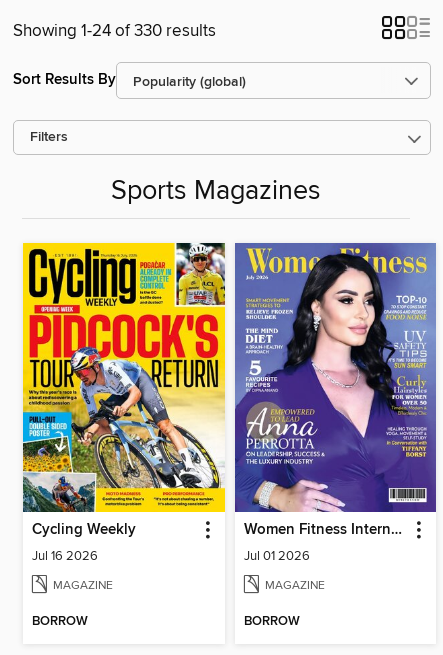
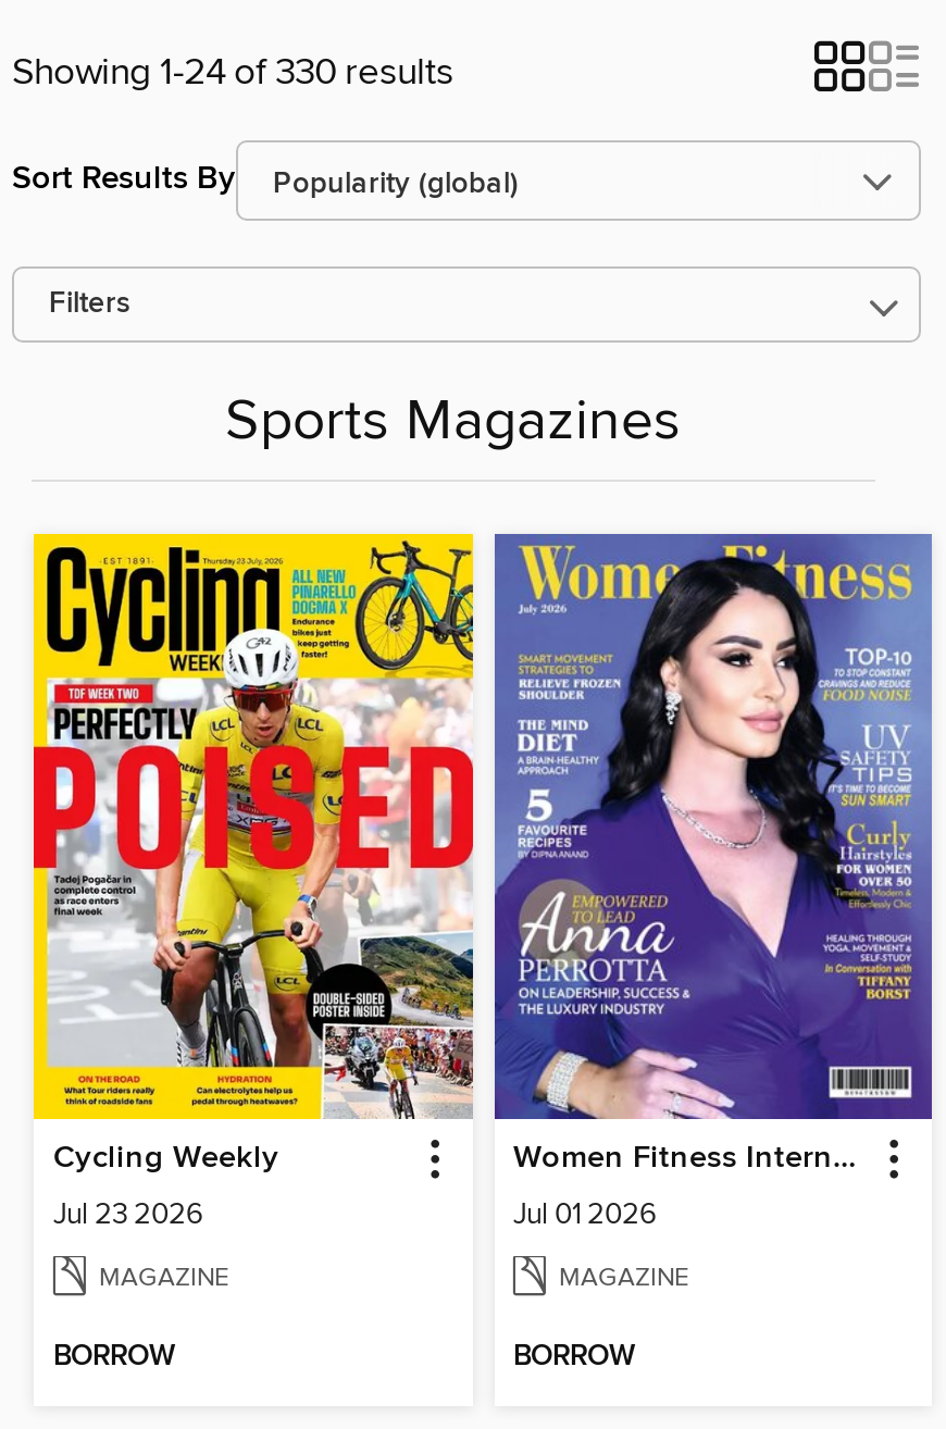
[22,242,226,564] [image] | Jul 16 2026 -> [32,532,475,1232] [image] | Jul 23 2026

